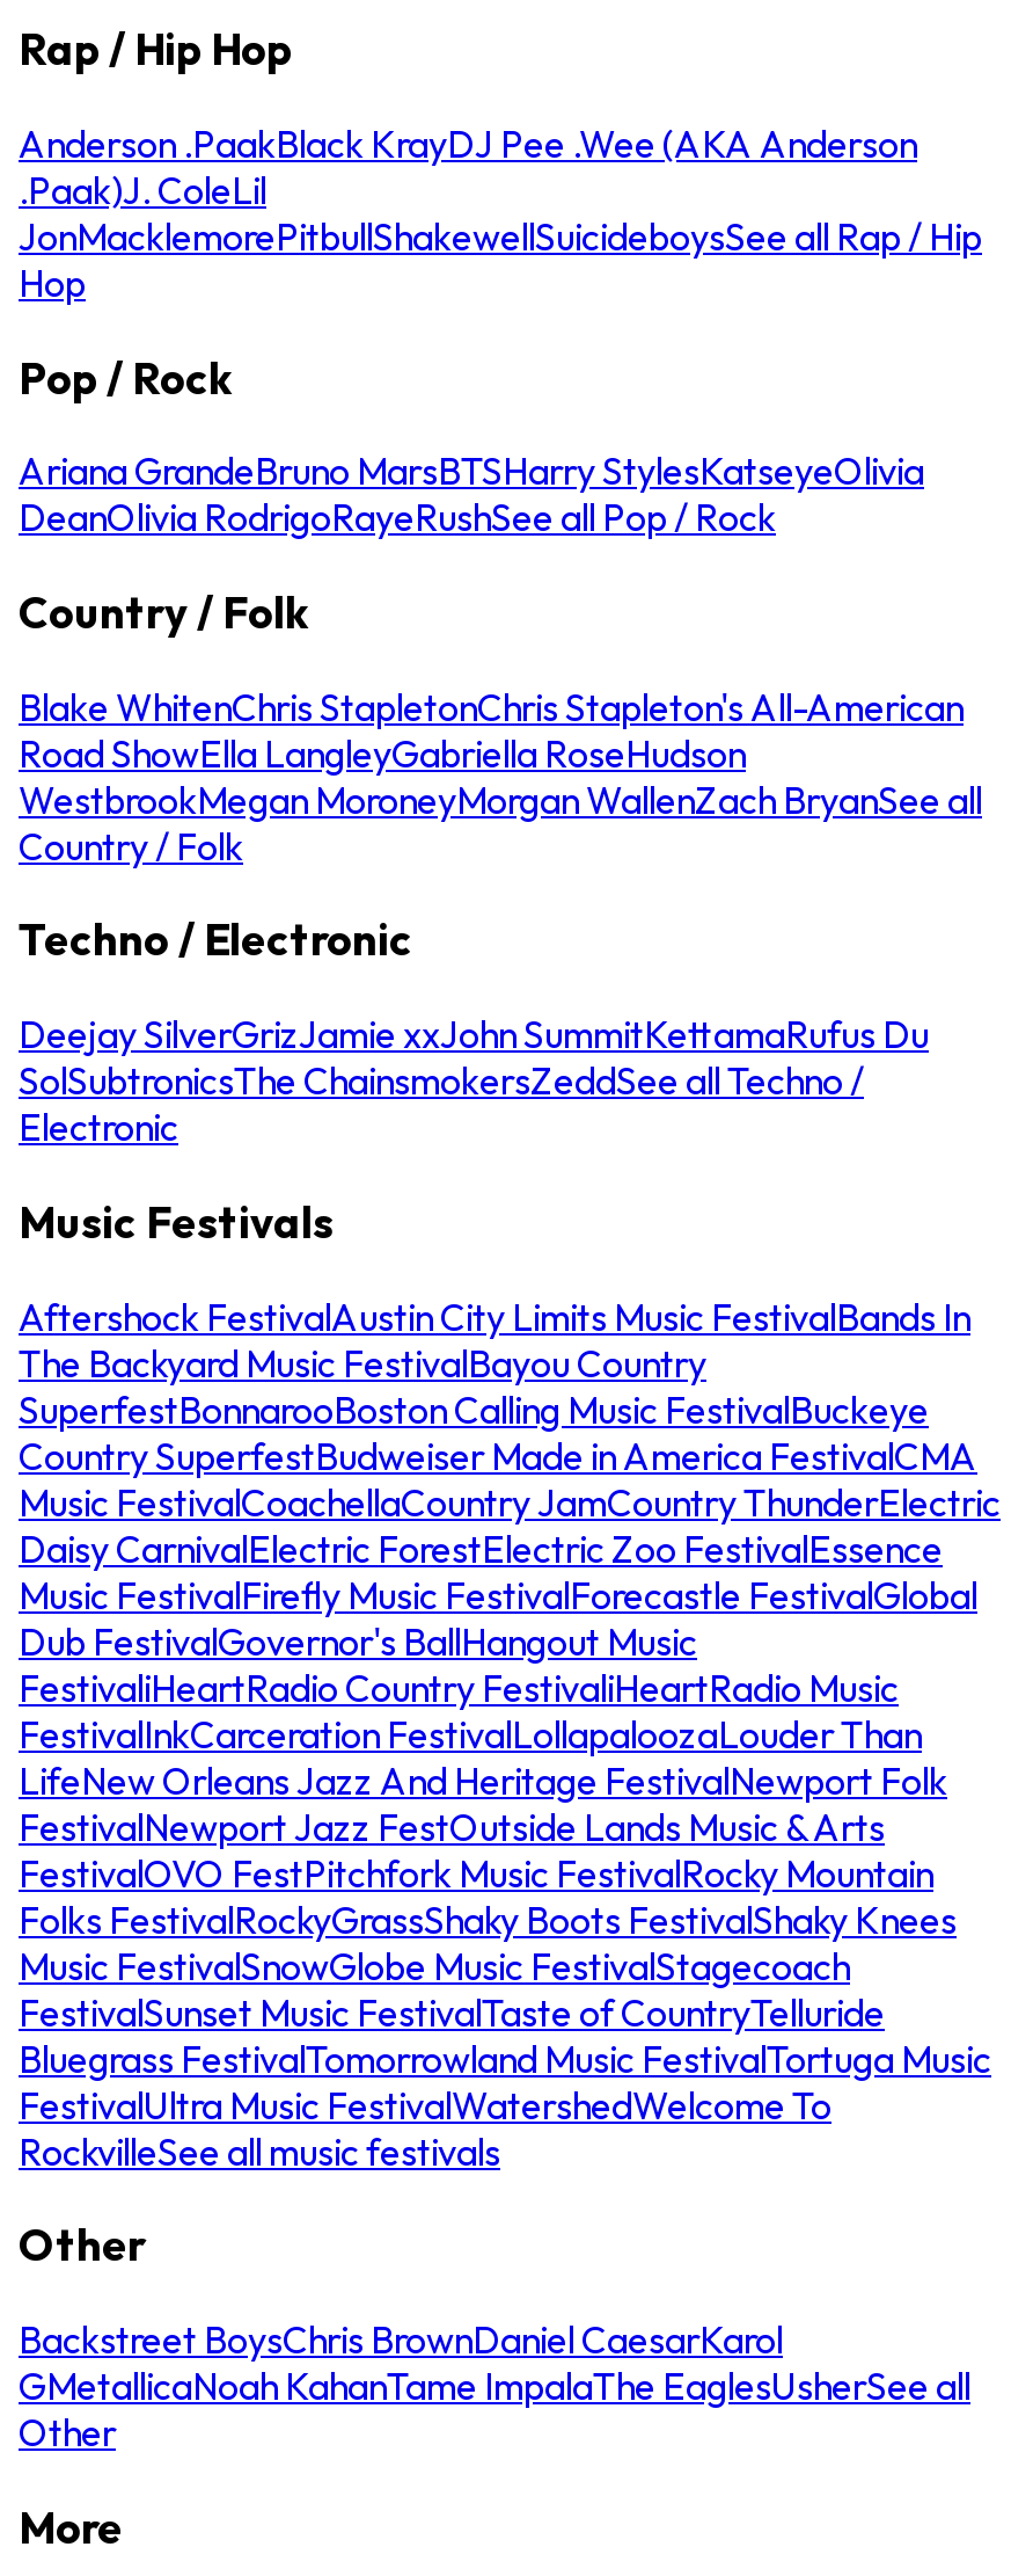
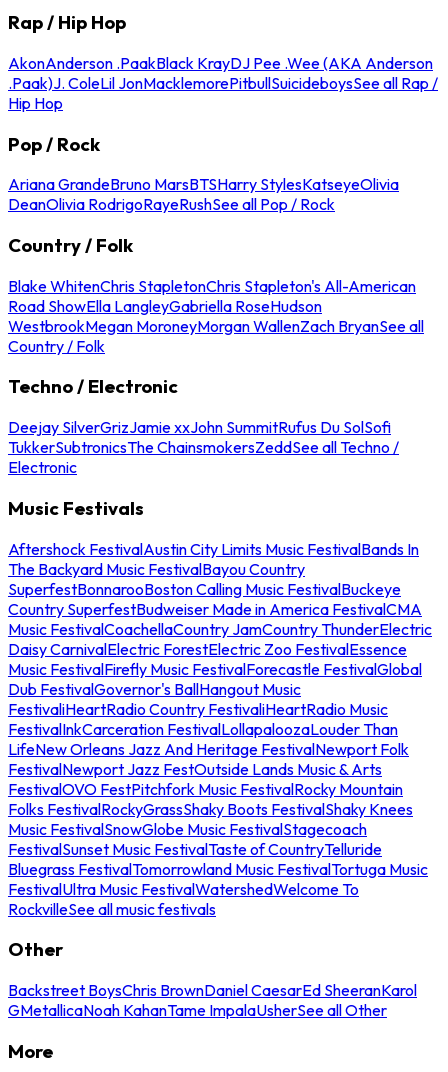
[19,120,982,306] Anderson .PaakBlack KrayDJ Pee .Wee (AKA Anderson | .Paak)J. ColeLil | JonMacklemorePitbullShakewellSuicideboysSee all Rap / Hip | Hop -> [8,53,438,113] AkonAnderson .PaakBlack KrayDJ Pee .Wee (AKA Anderson | .Paak)J. ColeLil JonMacklemorePitbullSuicideboysSee all Rap / | Hip Hop
[19,1011,929,1104] Deejay SilverGrizJamie xxJohn SummitKettamaRufus Du | SolSubtronicsThe ChainsmokersZeddSee all Techno / -> [8,417,399,457] Deejay SilverGrizJamie xxJohn SummitRufus Du SolSofi | TukkerSubtronicsThe ChainsmokersZeddSee all Techno /
[19,2316,970,2455] Backstreet BoysChris BrownDaniel CaesarKarol | GMetallicaNoah KahanTame ImpalaThe EaglesUsherSee all | Other -> [8,980,417,1020] Backstreet BoysChris BrownDaniel CaesarEd SheeranKarol | GMetallicaNoah KahanTame ImpalaUsherSee all Other

